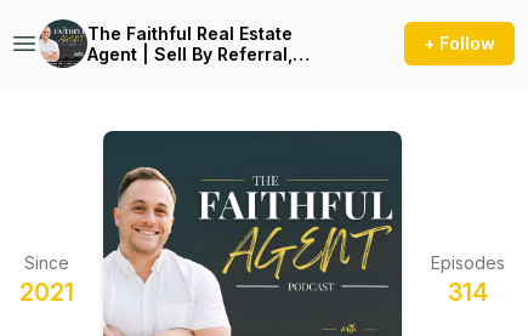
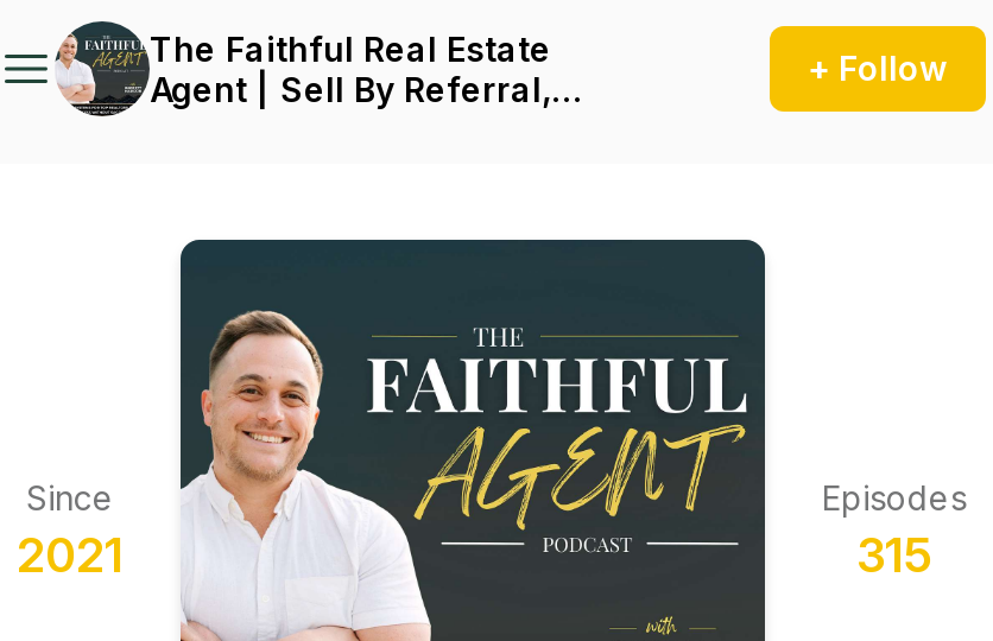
[448,278,488,307] 314 -> [856,527,932,584] 315

